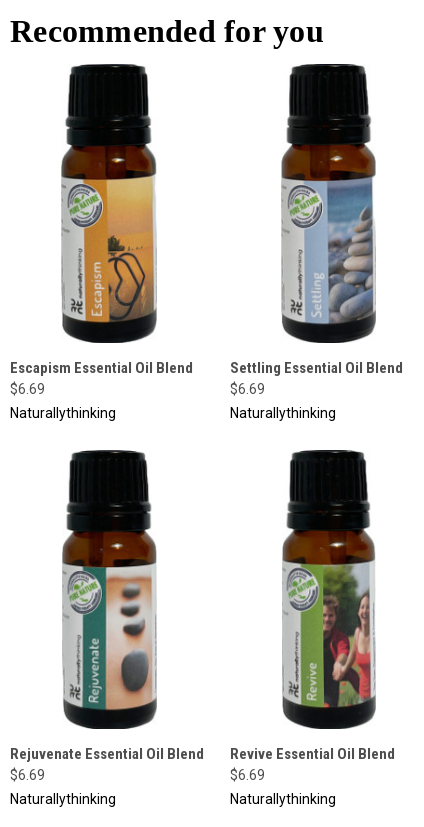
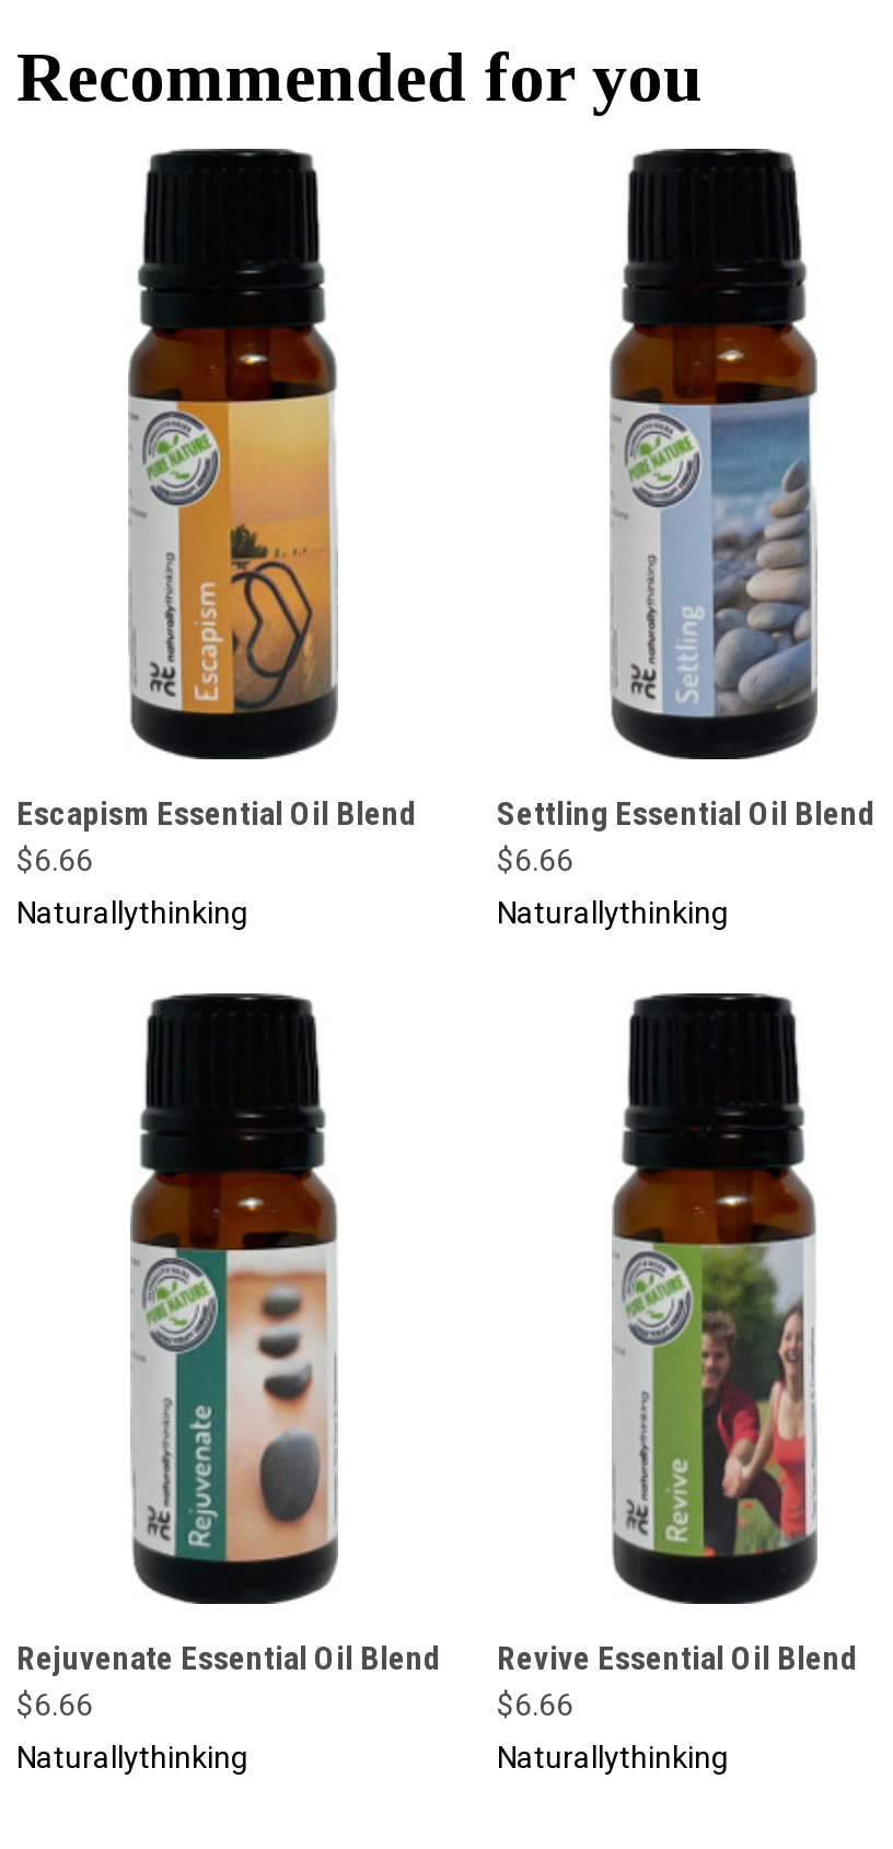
[10,381,45,397] $6.69 -> [16,843,93,878] $6.66
[229,381,264,397] $6.69 -> [497,843,573,878] $6.66
[10,767,45,783] $6.69 -> [16,1688,93,1723] $6.66
[229,767,264,783] $6.69 -> [497,1688,573,1723] $6.66

